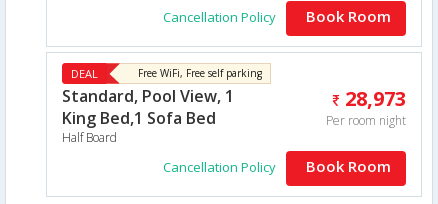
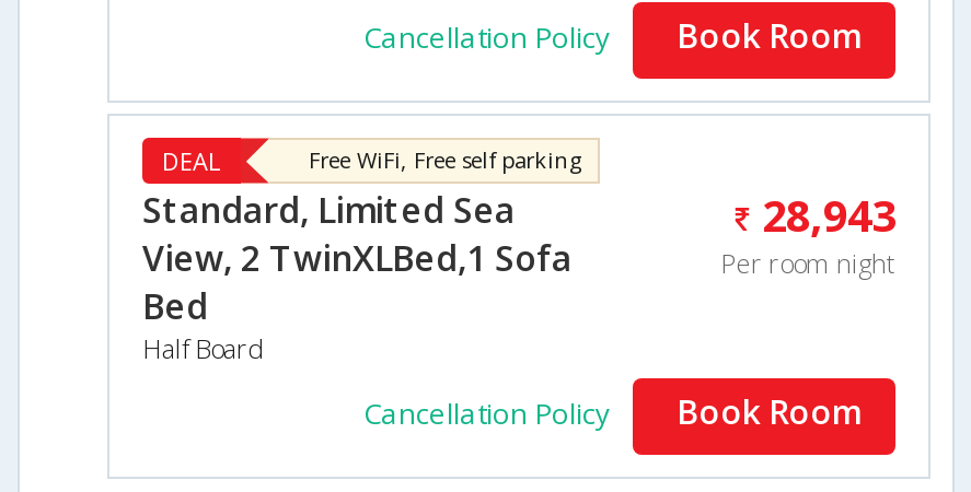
[62,85,234,129] Standard, Pool View, 1 | King Bed,1 Sofa Bed -> [142,186,571,330] Standard, Limited Sea | View, 2 TwinXLBed,1 Sofa | Bed
[345,85,406,112] 28,973 -> [762,186,895,245] 28,943

